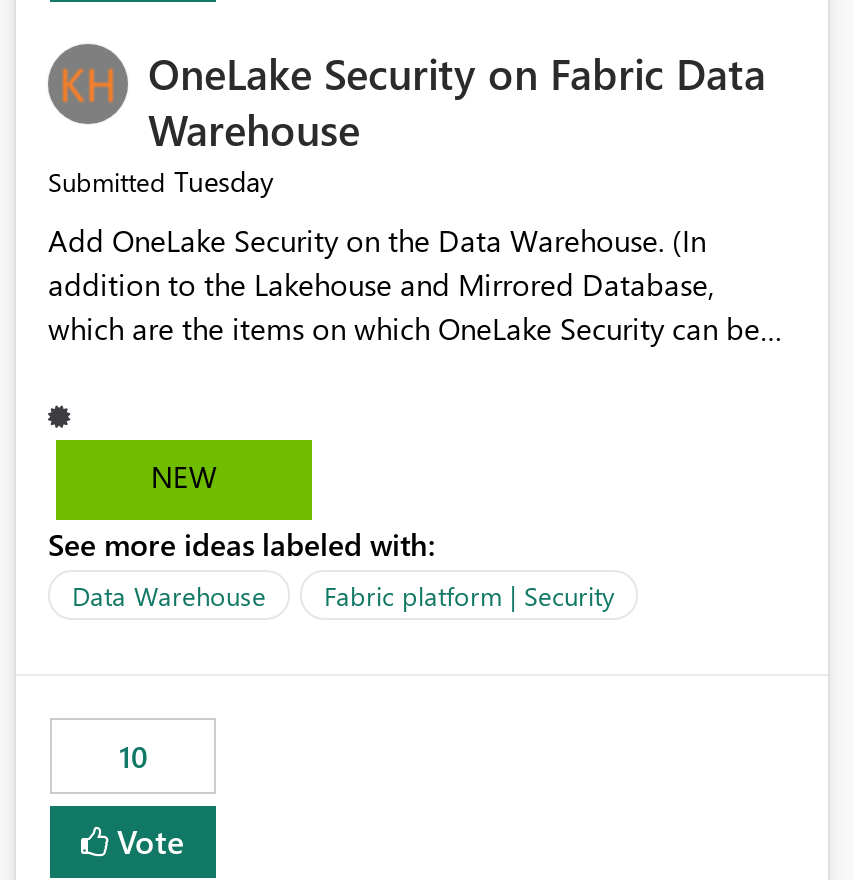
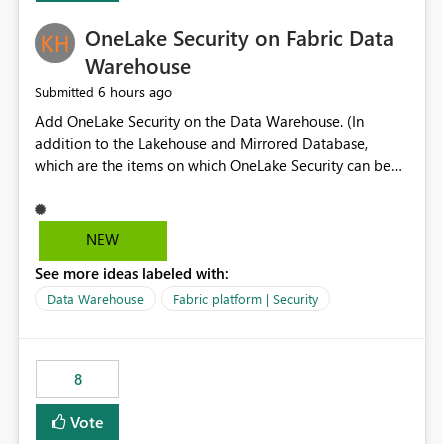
[48,163,274,201] Submitted Tuesday -> [35,82,172,101] Submitted 6 hours ago
[119,737,147,777] 10 -> [73,369,81,389] 8

